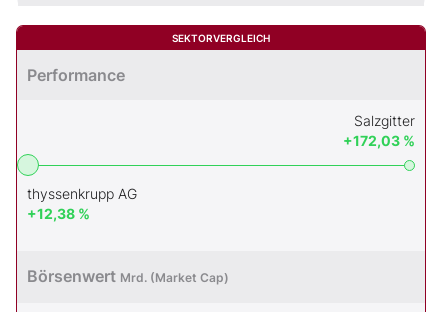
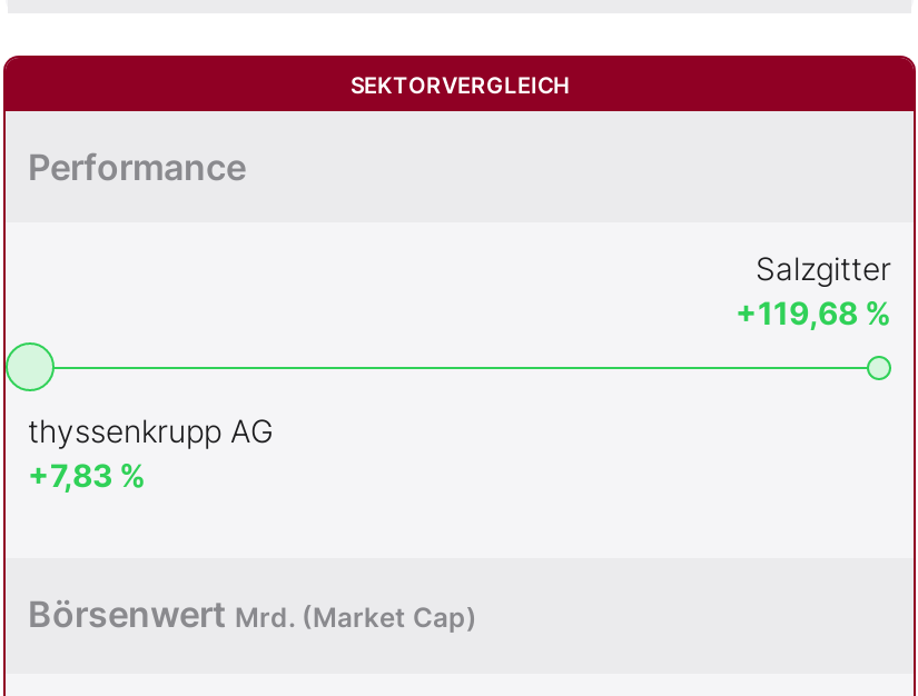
[343,131,415,148] +172,03 % -> [736,292,891,330] +119,68 %
[27,204,90,221] +12,38 % -> [28,455,146,493] +7,83 %

